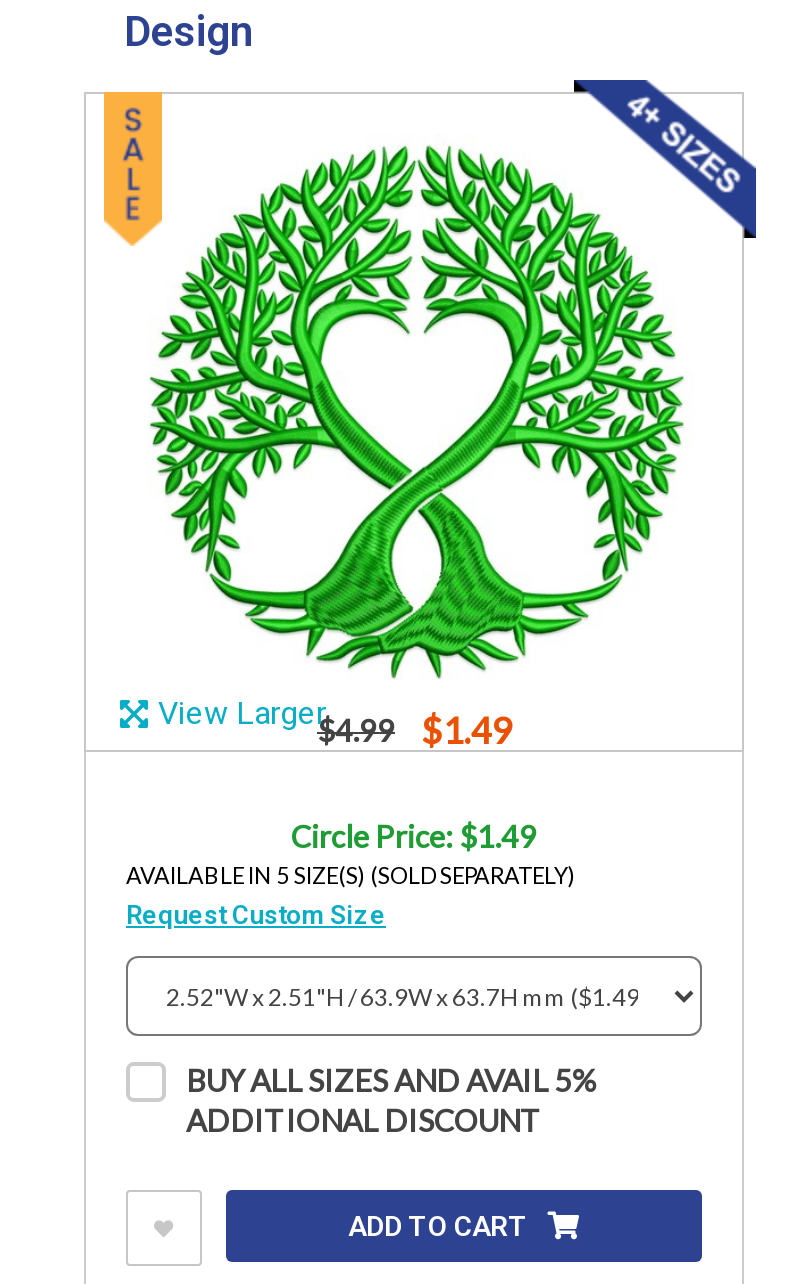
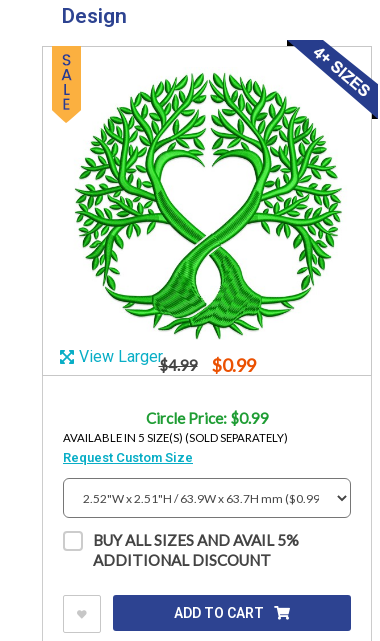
[421,708,511,752] $1.49 -> [210,354,255,376] $0.99
[291,818,537,854] Circle Price: $1.49 -> [145,409,268,427] Circle Price: $0.99

